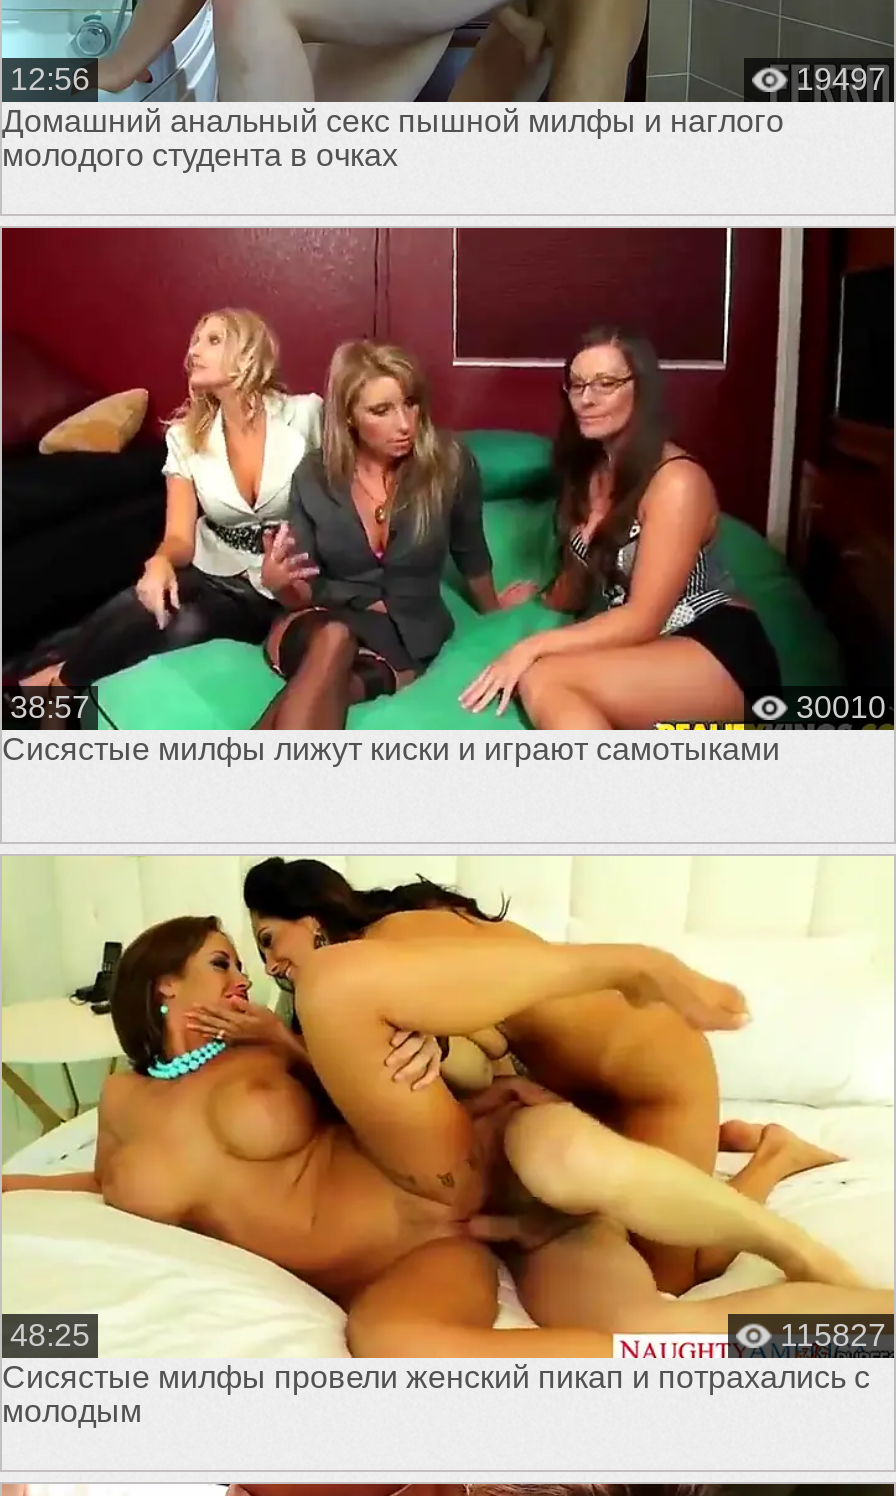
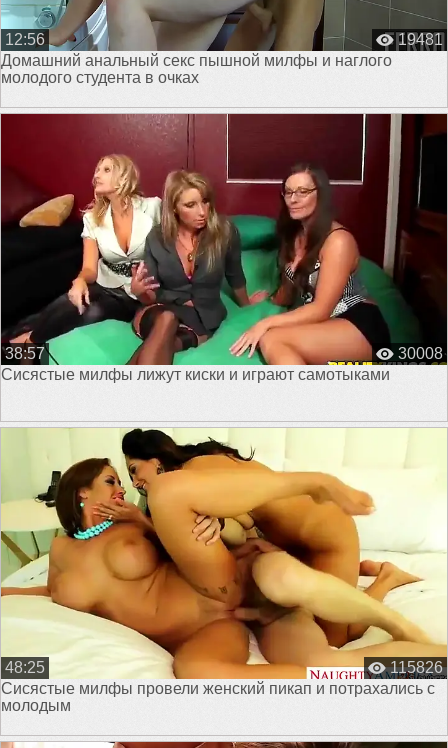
[796,62,886,96] 19497 -> [398,31,443,48] 19481
[796,690,886,724] 30010 -> [398,345,443,362] 30008
[780,1318,886,1352] 115827 -> [390,659,443,676] 115826

